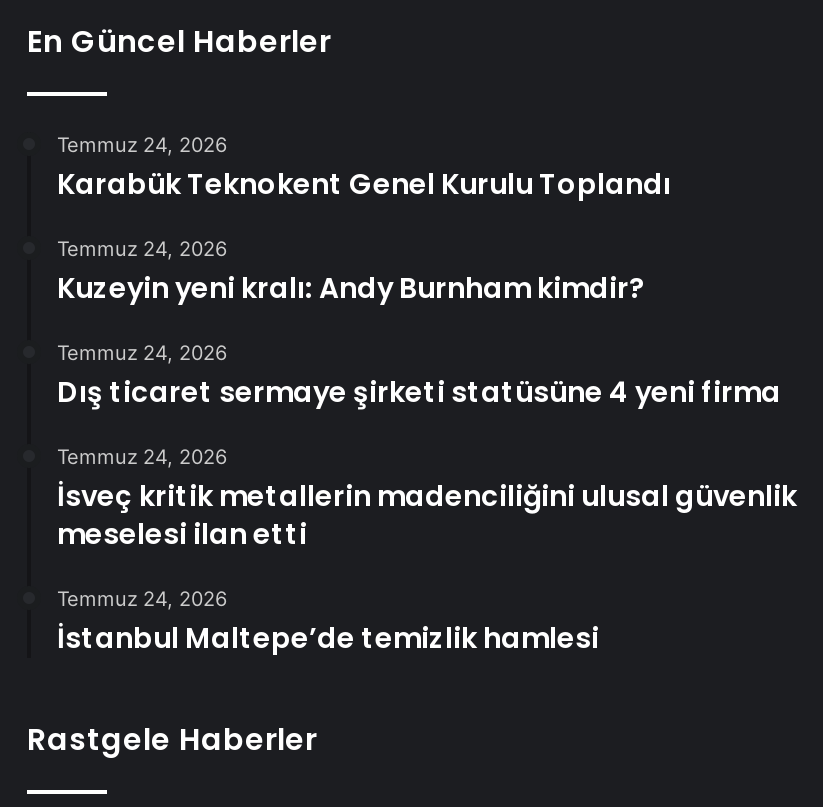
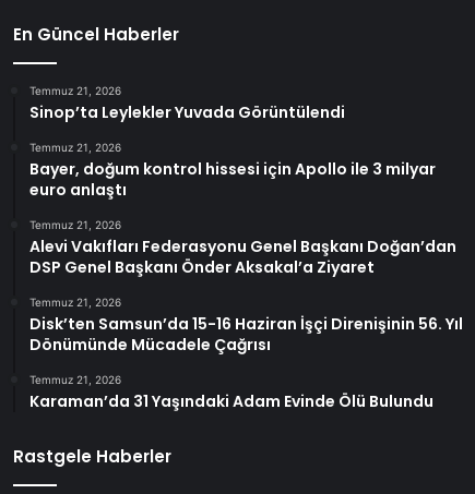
[57,133,671,205] Temmuz 24, 2026 | Karabük Teknokent Genel Kurulu Toplandı -> [29,83,345,123] Temmuz 21, 2026 | Sinop’ta Leylekler Yuvada Görüntülendi
[57,237,645,309] Temmuz 24, 2026 | Kuzeyin yeni kralı: Andy Burnham kimdir? -> [29,140,436,200] Temmuz 21, 2026 | Bayer, doğum kontrol hissesi için Apollo ile 3 milyar | euro anlaştı
[57,341,781,413] Temmuz 24, 2026 | Dış ticaret sermaye şirketi statüsüne 4 yeni firma -> [29,218,456,278] Temmuz 21, 2026 | Alevi Vakıfları Federasyonu Genel Başkanı Doğan’dan | DSP Genel Başkanı Önder Aksakal’a Ziyaret
[57,445,797,555] Temmuz 24, 2026 | İsveç kritik metallerin madenciliğini ulusal güvenlik | meselesi ilan etti -> [29,295,463,355] Temmuz 21, 2026 | Disk’ten Samsun’da 15-16 Haziran İşçi Direnişinin 56. Yıl | Dönümünde Mücadele Çağrısı
[57,587,599,659] Temmuz 24, 2026 | İstanbul Maltepe’de temizlik hamlesi -> [29,372,434,412] Temmuz 21, 2026 | Karaman’da 31 Yaşındaki Adam Evinde Ölü Bulundu

